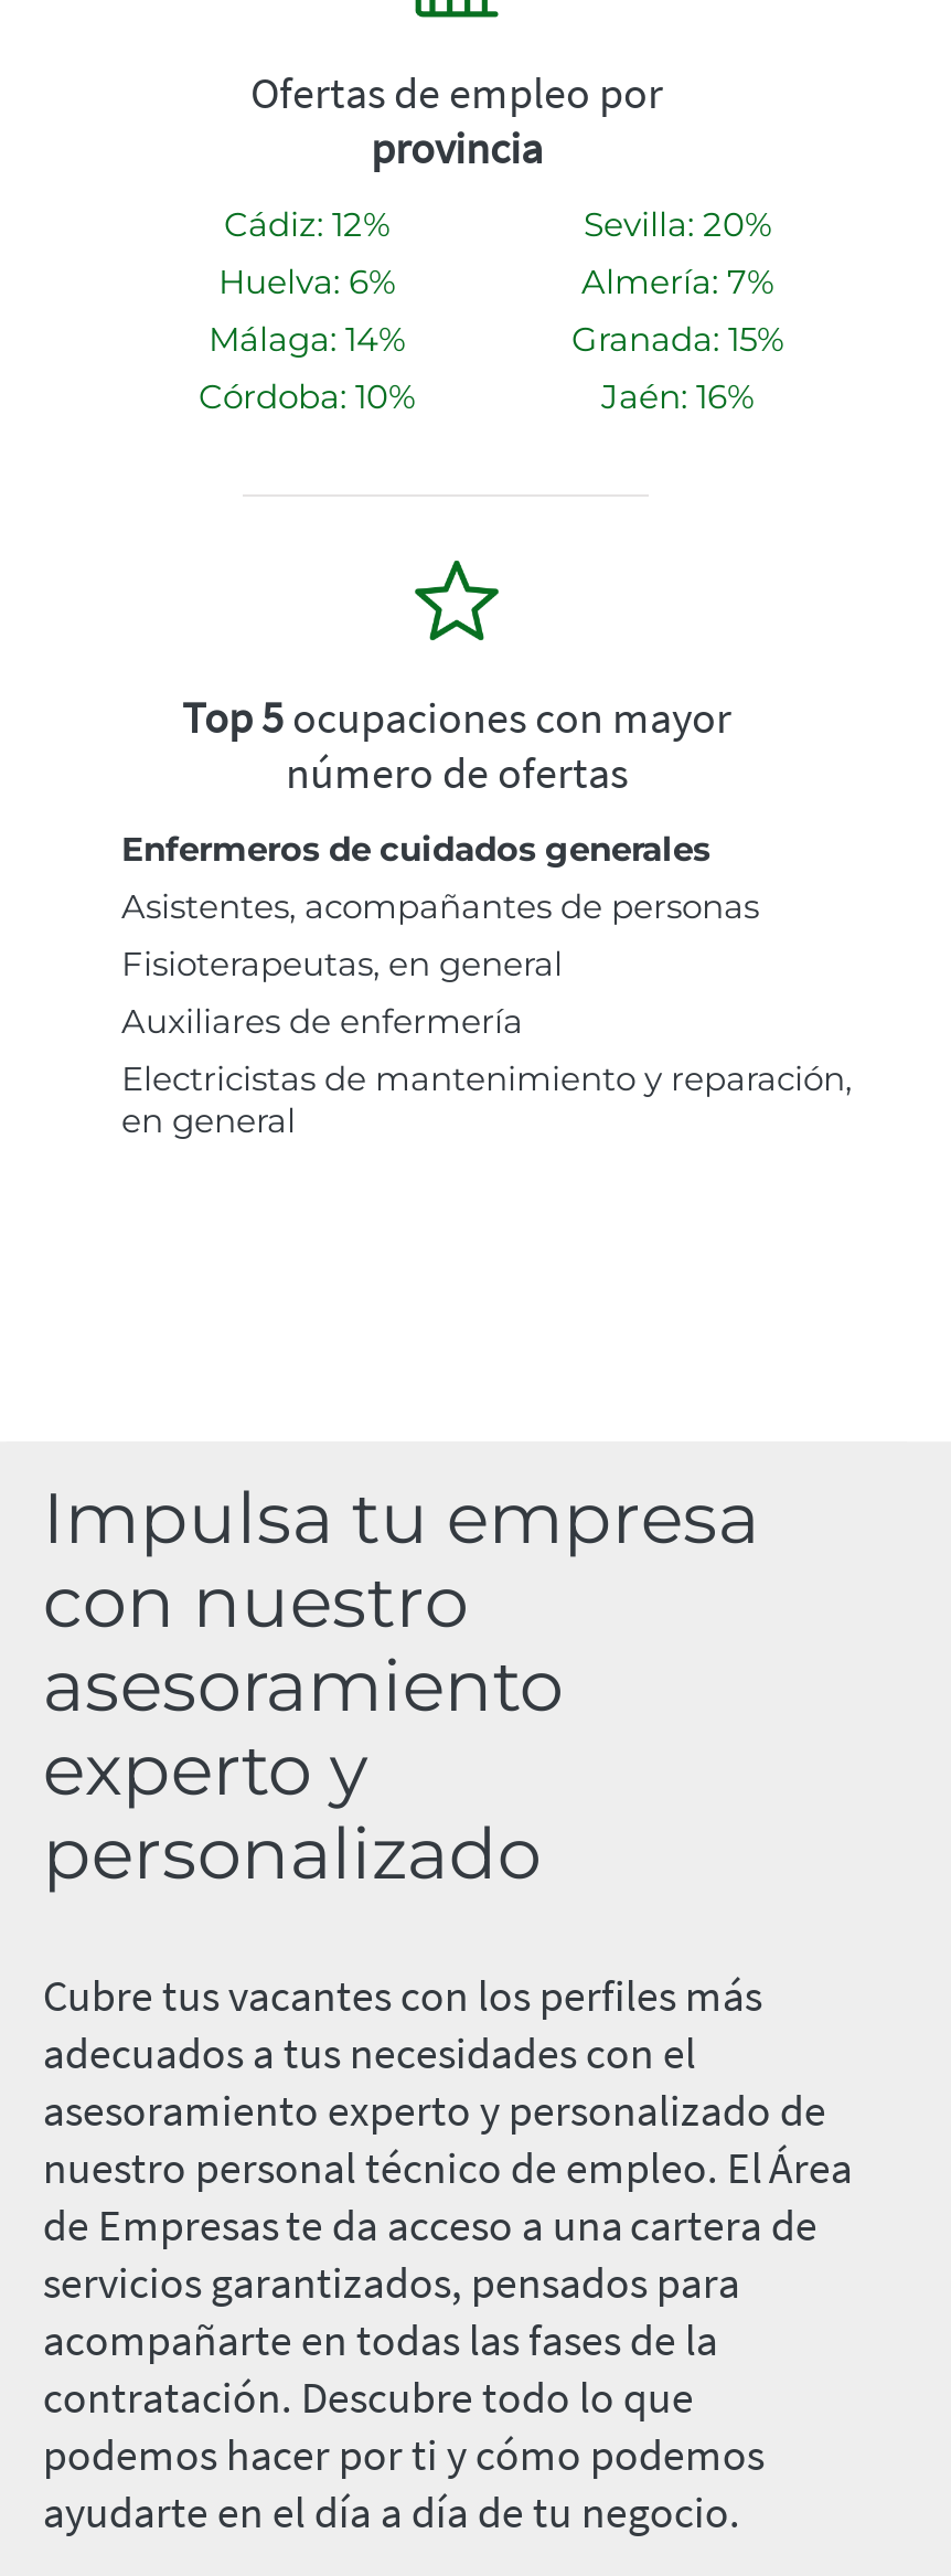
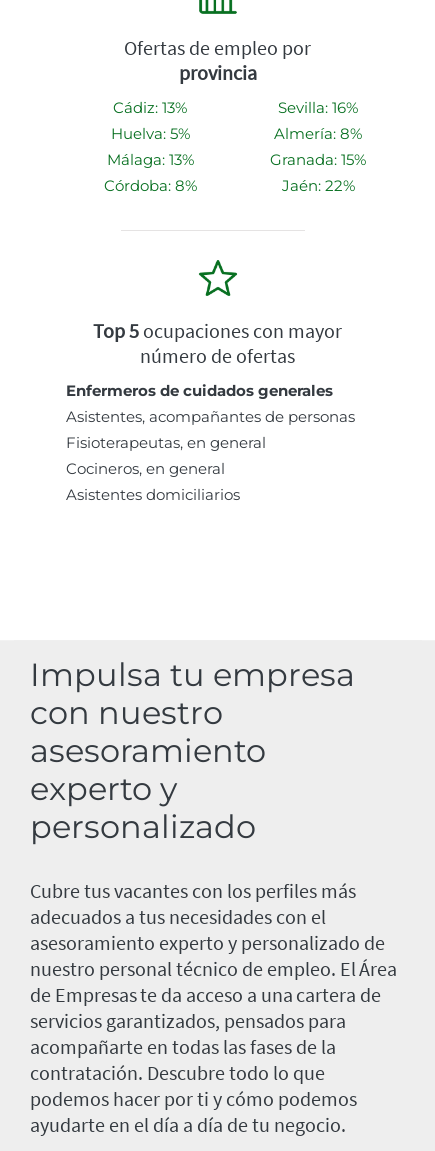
[224,204,389,245] Cádiz: 12% -> [113,98,187,117] Cádiz: 13%
[584,204,771,245] Sevilla: 20% -> [278,98,358,117] Sevilla: 16%
[218,261,395,303] Huelva: 6% -> [110,124,189,143] Huelva: 5%
[581,261,773,303] Almería: 7% -> [274,124,362,143] Almería: 8%
[209,318,405,360] Málaga: 14% -> [106,150,193,169] Málaga: 13%
[199,376,415,418] Córdoba: 10% -> [103,176,196,195] Córdoba: 8%
[601,376,754,418] Jaén: 16% -> [281,176,354,195] Jaén: 22%
[121,1000,852,1142] Auxiliares de enfermería | Electricistas de mantenimiento y reparación, | en general -> [66,459,240,504] Cocineros, en general | Asistentes domiciliarios

